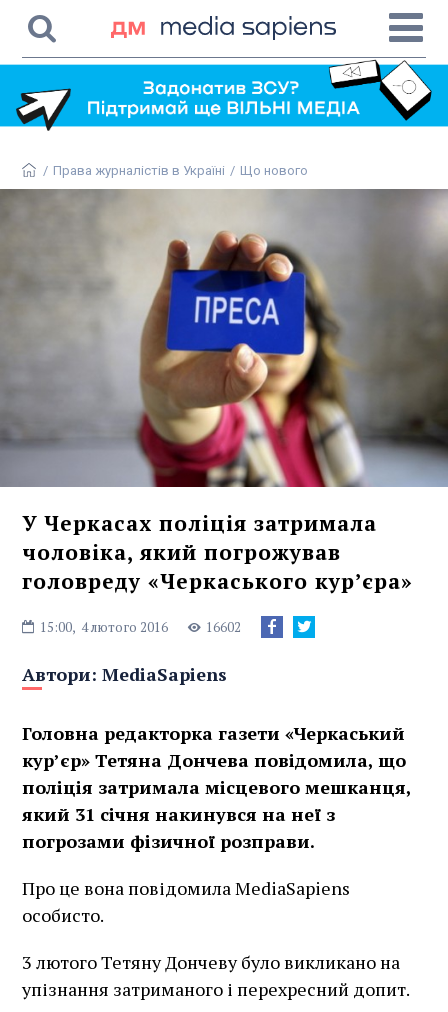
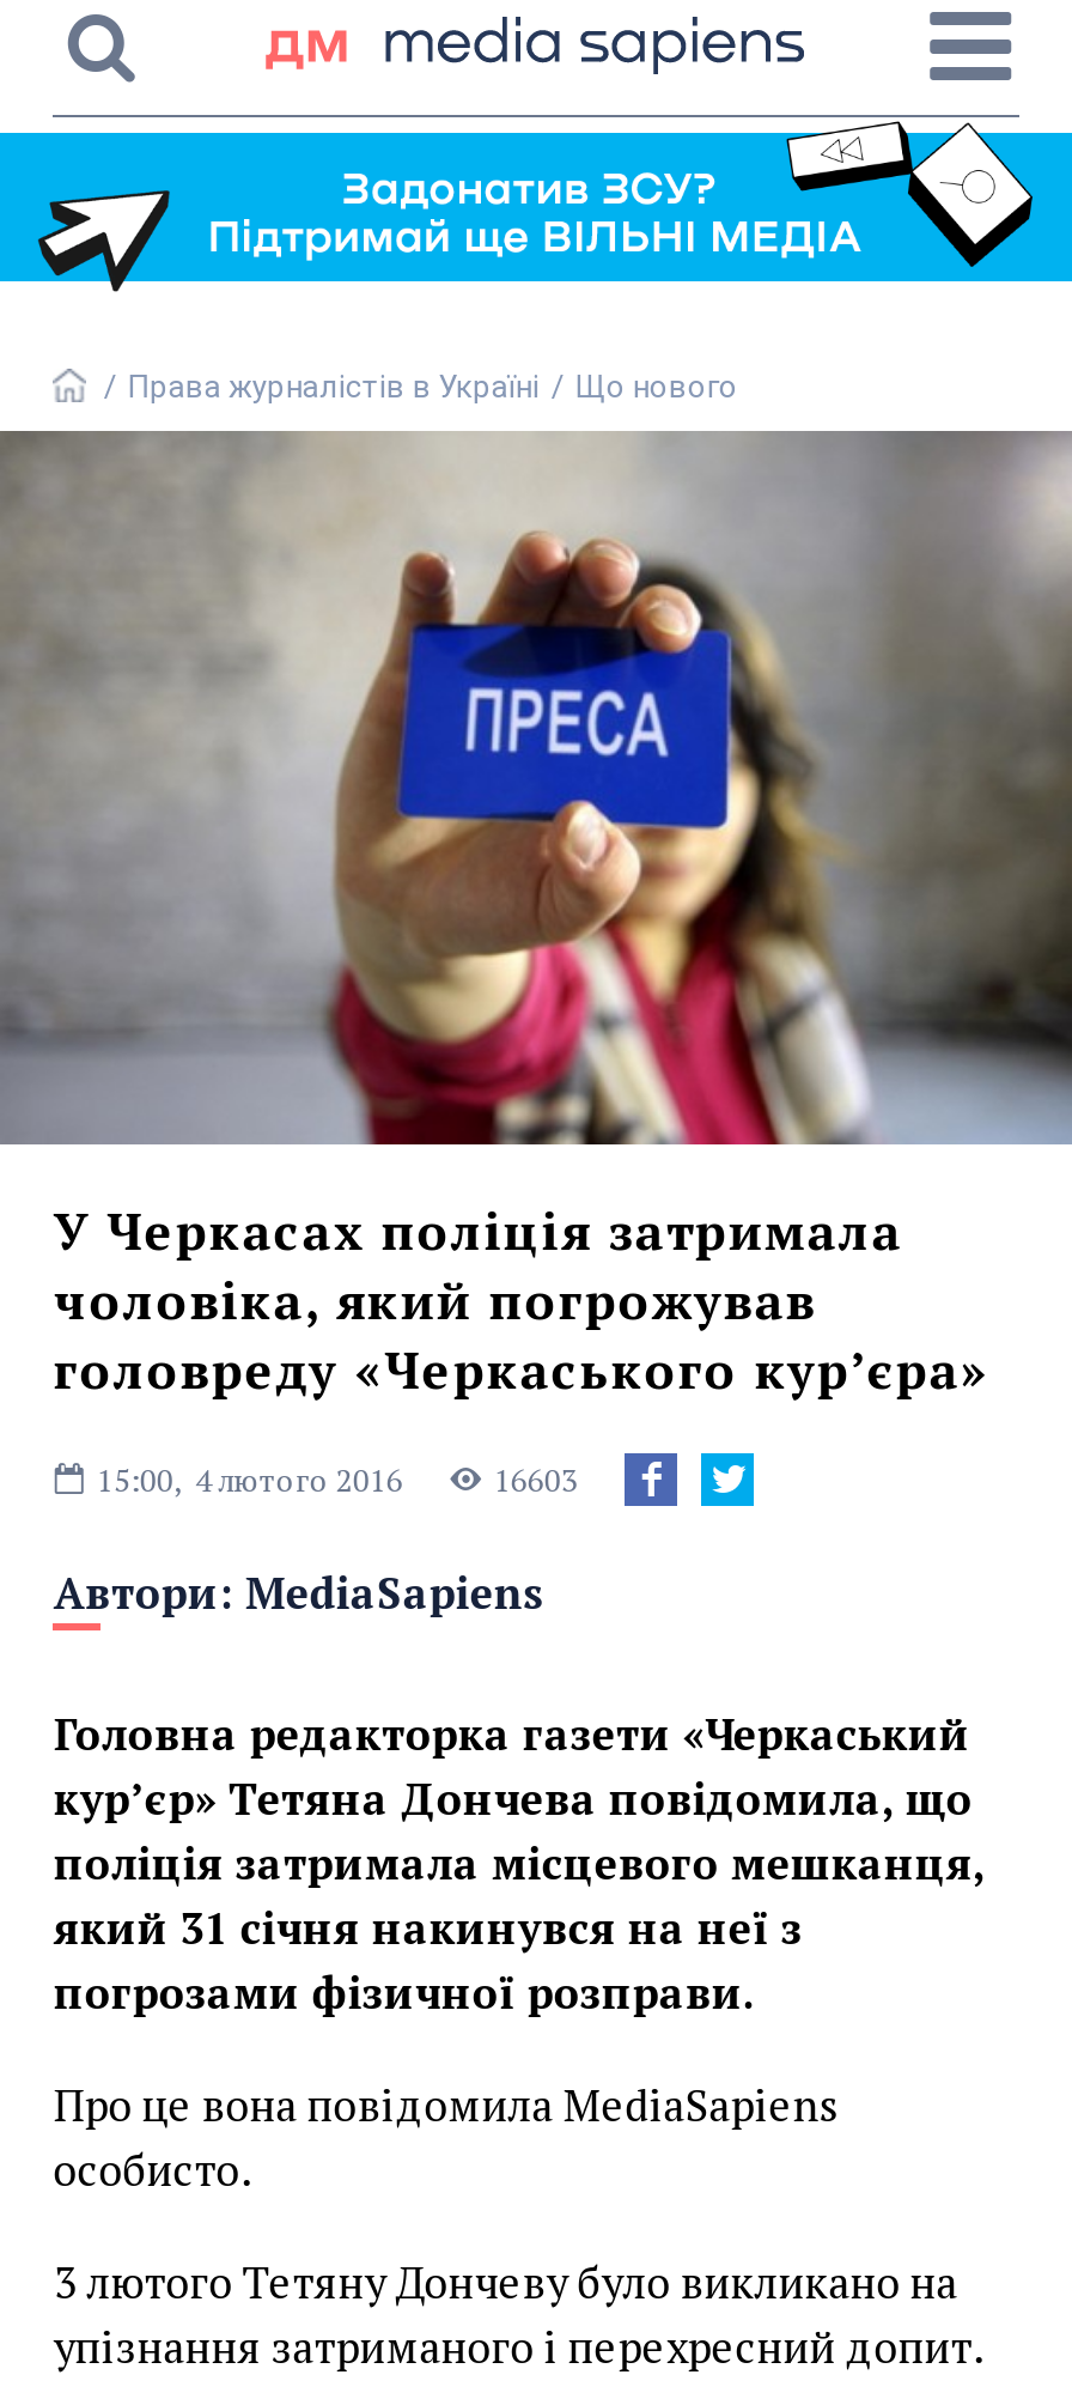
[206,618,241,636] 16602 -> [494,1458,578,1501] 16603

